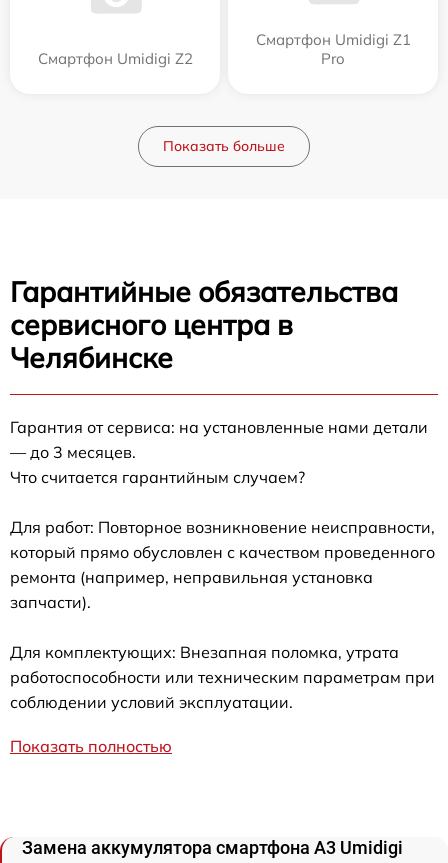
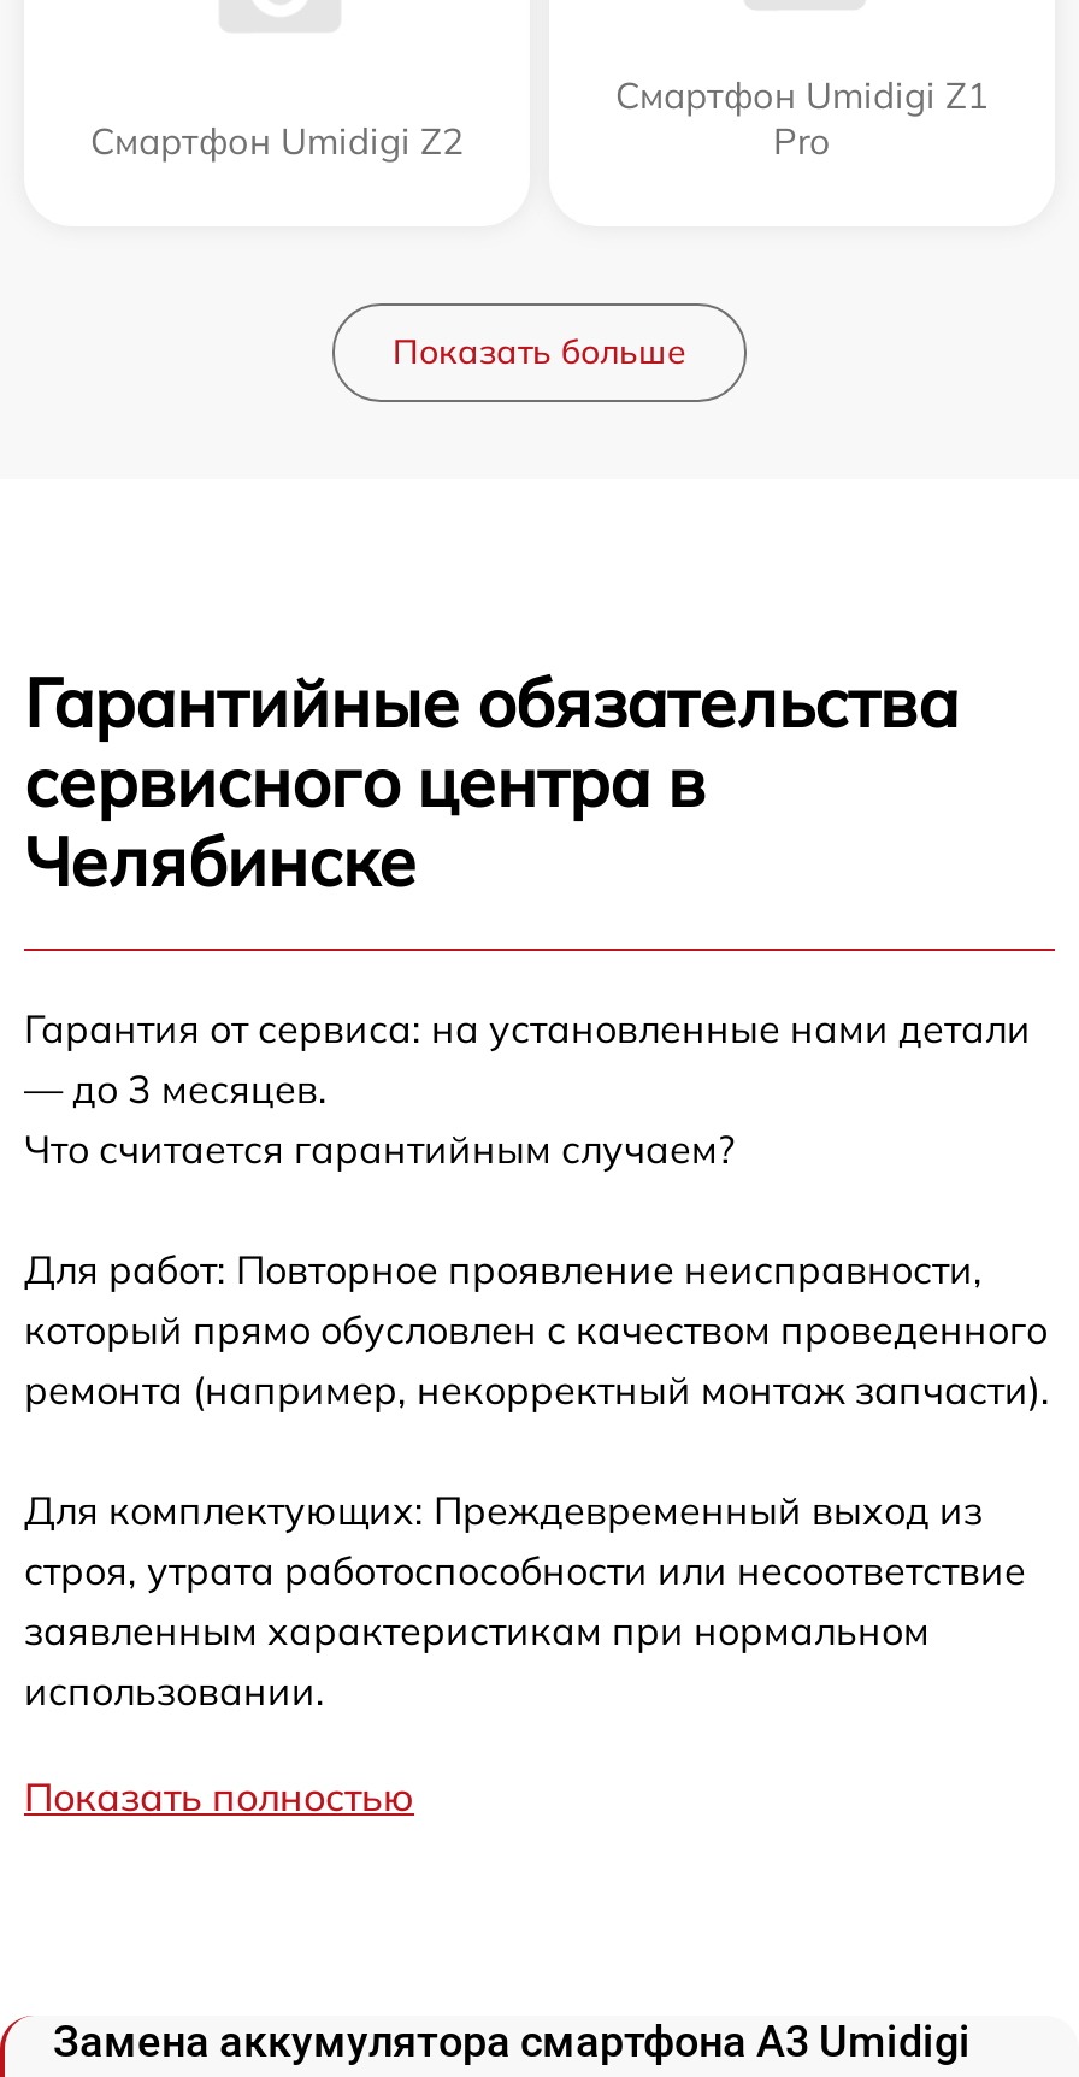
[10,517,435,537] Для работ: Повторное возникновение неисправности, -> [24,1246,983,1294] Для работ: Повторное проявление неисправности,
[10,567,373,612] ремонта (например, неправильная установка | запчасти). -> [24,1366,1050,1415] ремонта (например, некорректный монтаж запчасти).
[10,642,435,712] Для комплектующих: Внезапная поломка, утрата | работоспособности или техническим параметрам при | соблюдении условий эксплуатации. -> [24,1487,1026,1716] Для комплектующих: Преждевременный выход из | строя, утрата работоспособности или несоответствие | заявленным характеристикам при нормальном | использовании.

